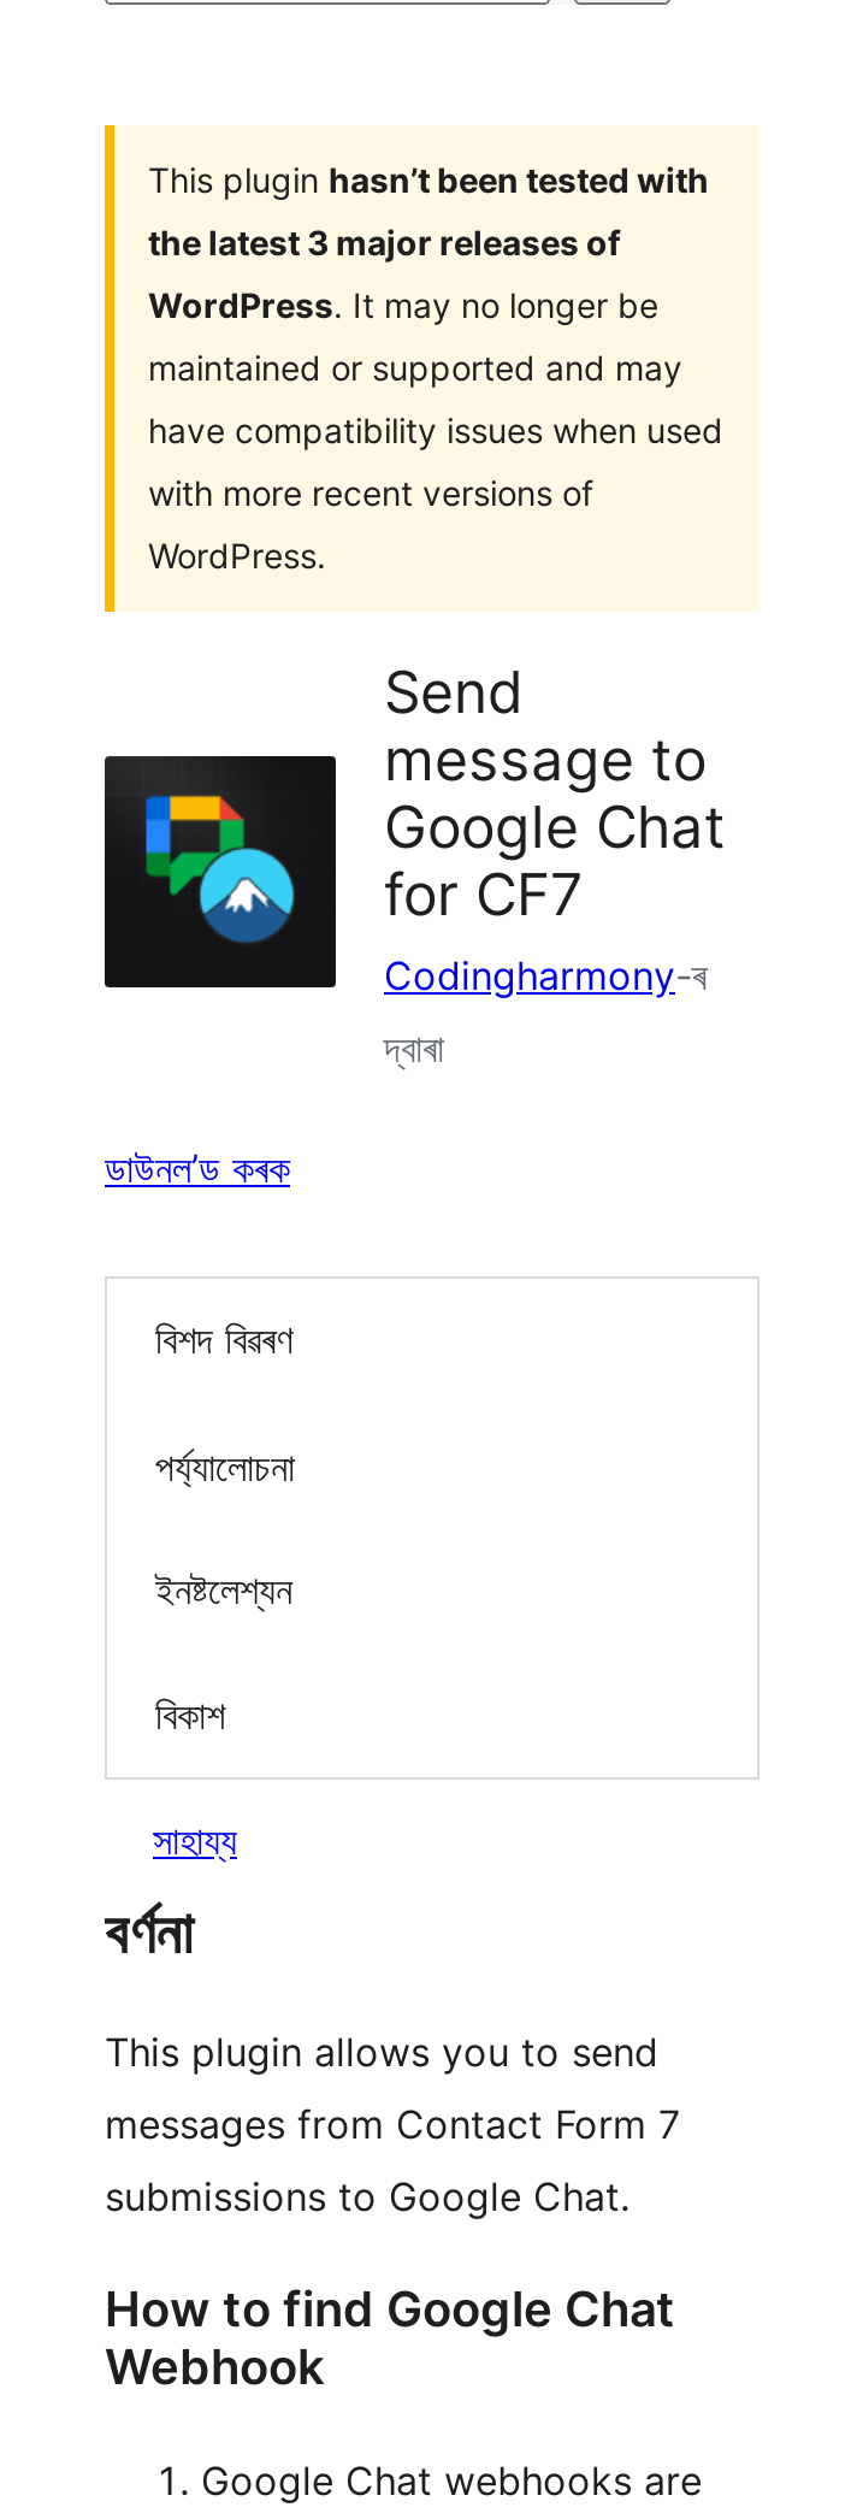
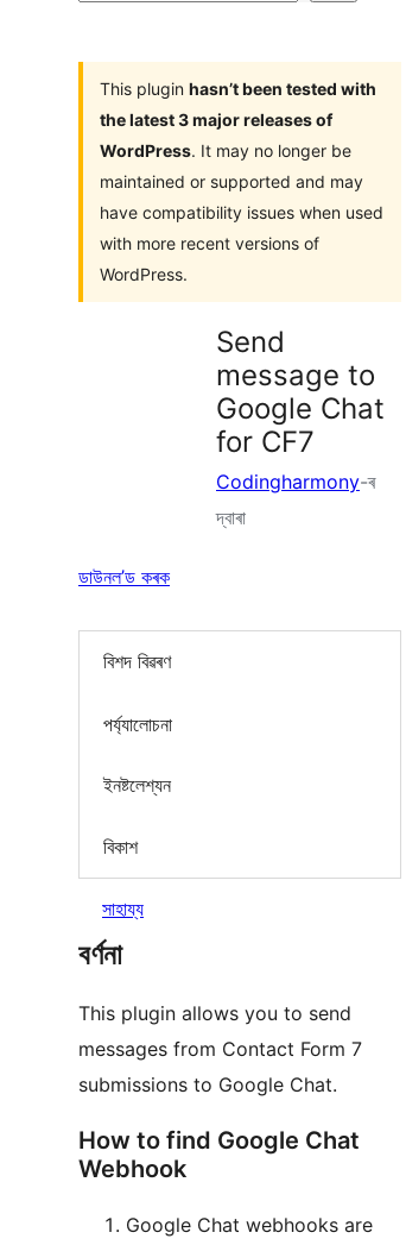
[102,754,338,990] [image] -> none

